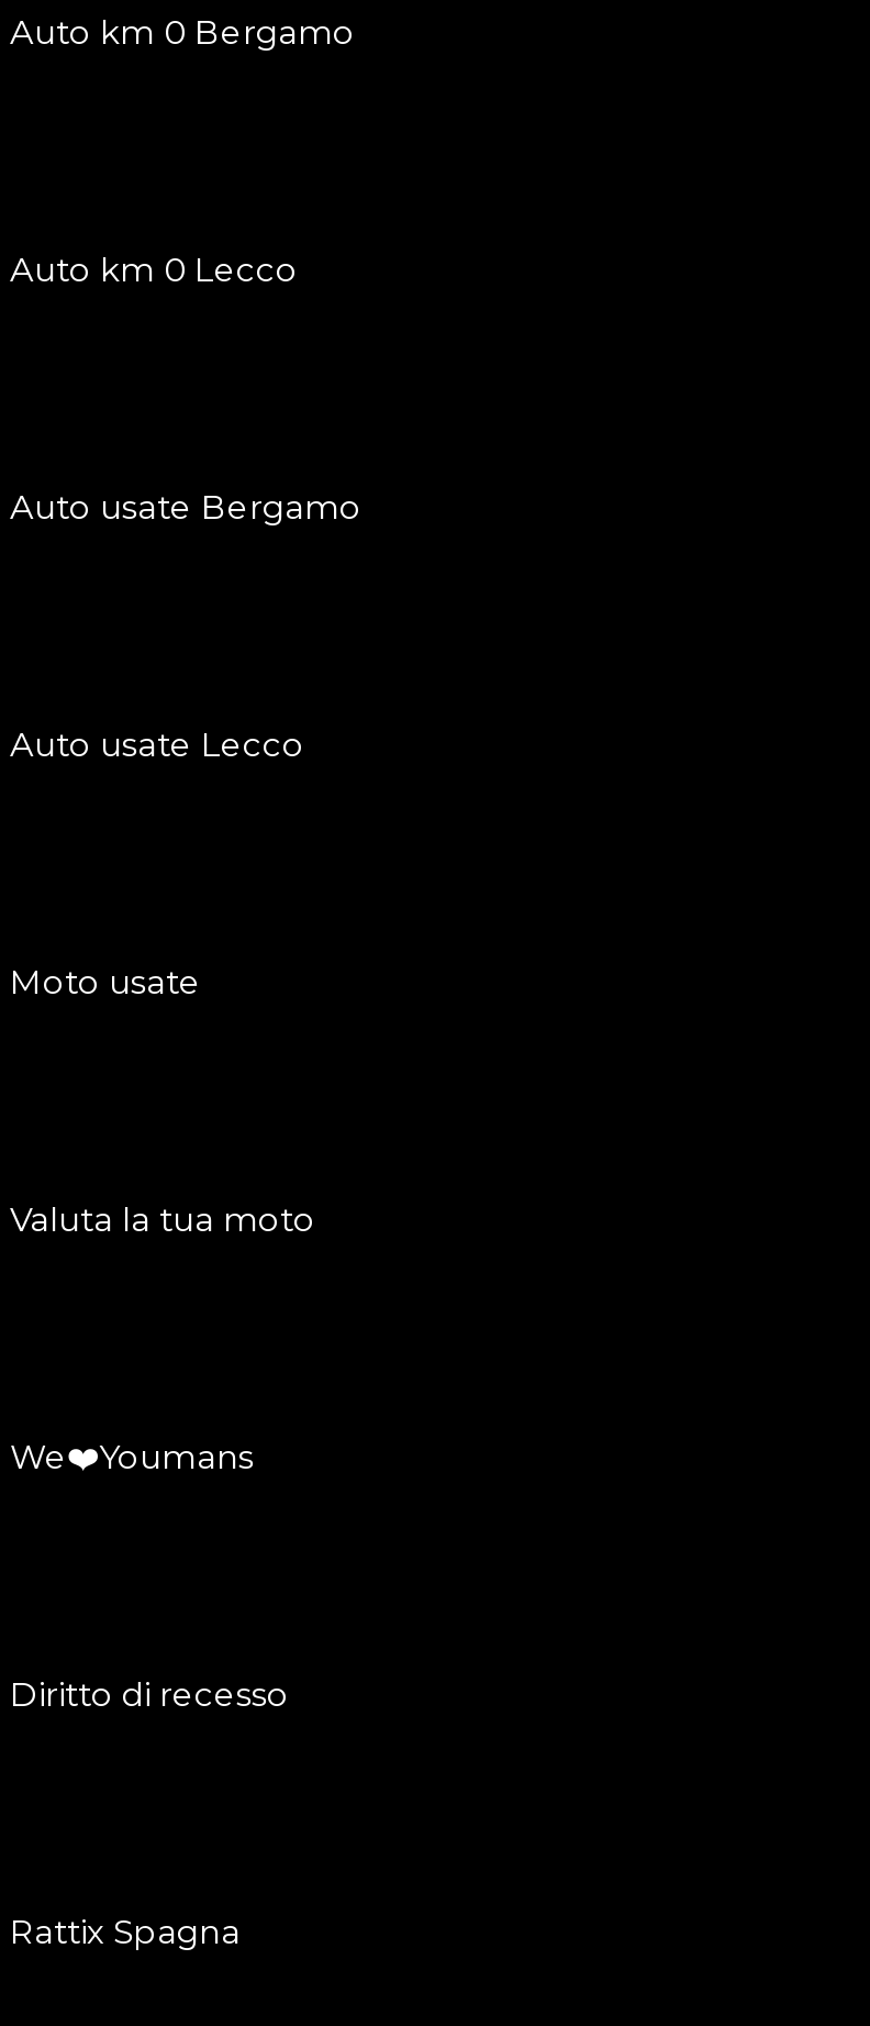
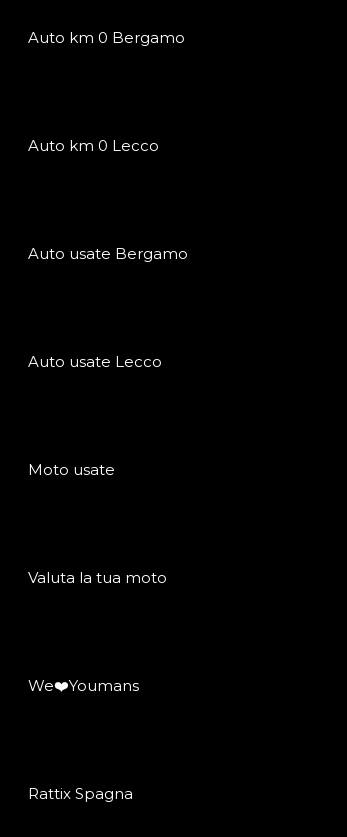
[10,1673,289,1715] Diritto di recesso -> none

